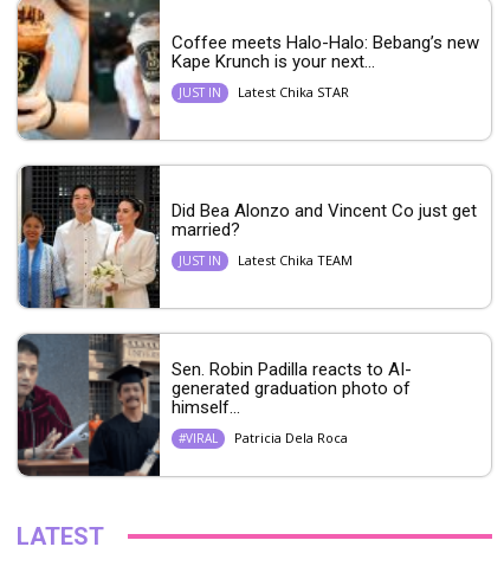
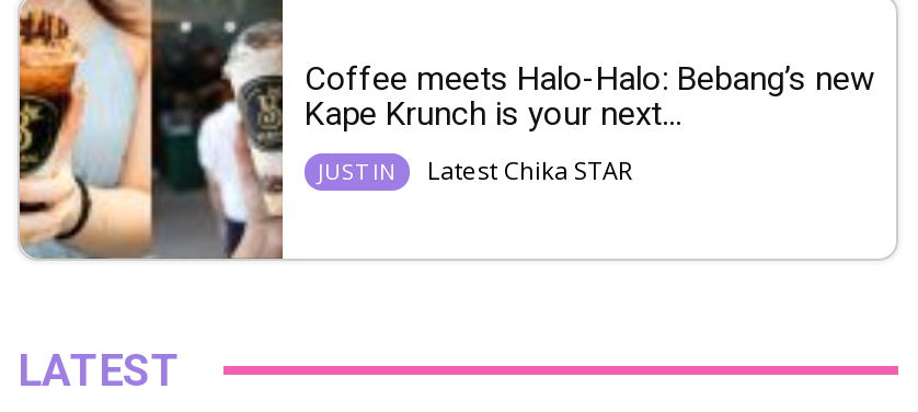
[17,163,477,310] [image] | Did Bea Alonzo and Vincent Co just get | married? | JUST IN | Latest Chika TEAM -> none
[17,332,412,476] [image] | Sen. Robin Padilla reacts to AI- | generated graduation photo of | himself... | #VIRAL | Patricia Dela Roca -> none

